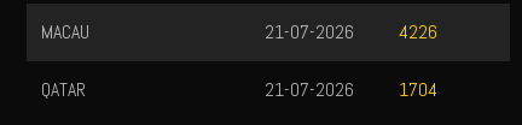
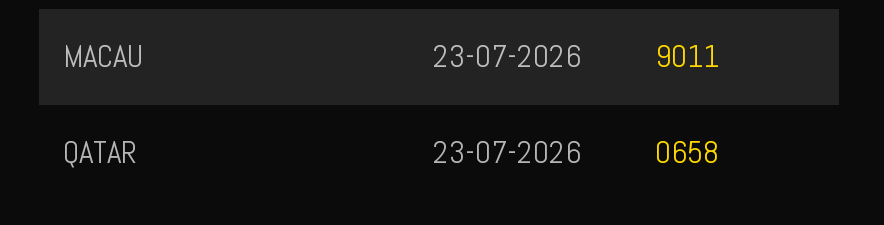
[265,20,354,44] 21-07-2026 -> [433,37,581,77] 23-07-2026
[399,21,437,45] 4226 -> [655,38,719,78] 9011
[265,78,354,102] 21-07-2026 -> [433,133,581,173] 23-07-2026
[399,78,437,103] 1704 -> [655,134,719,174] 0658

